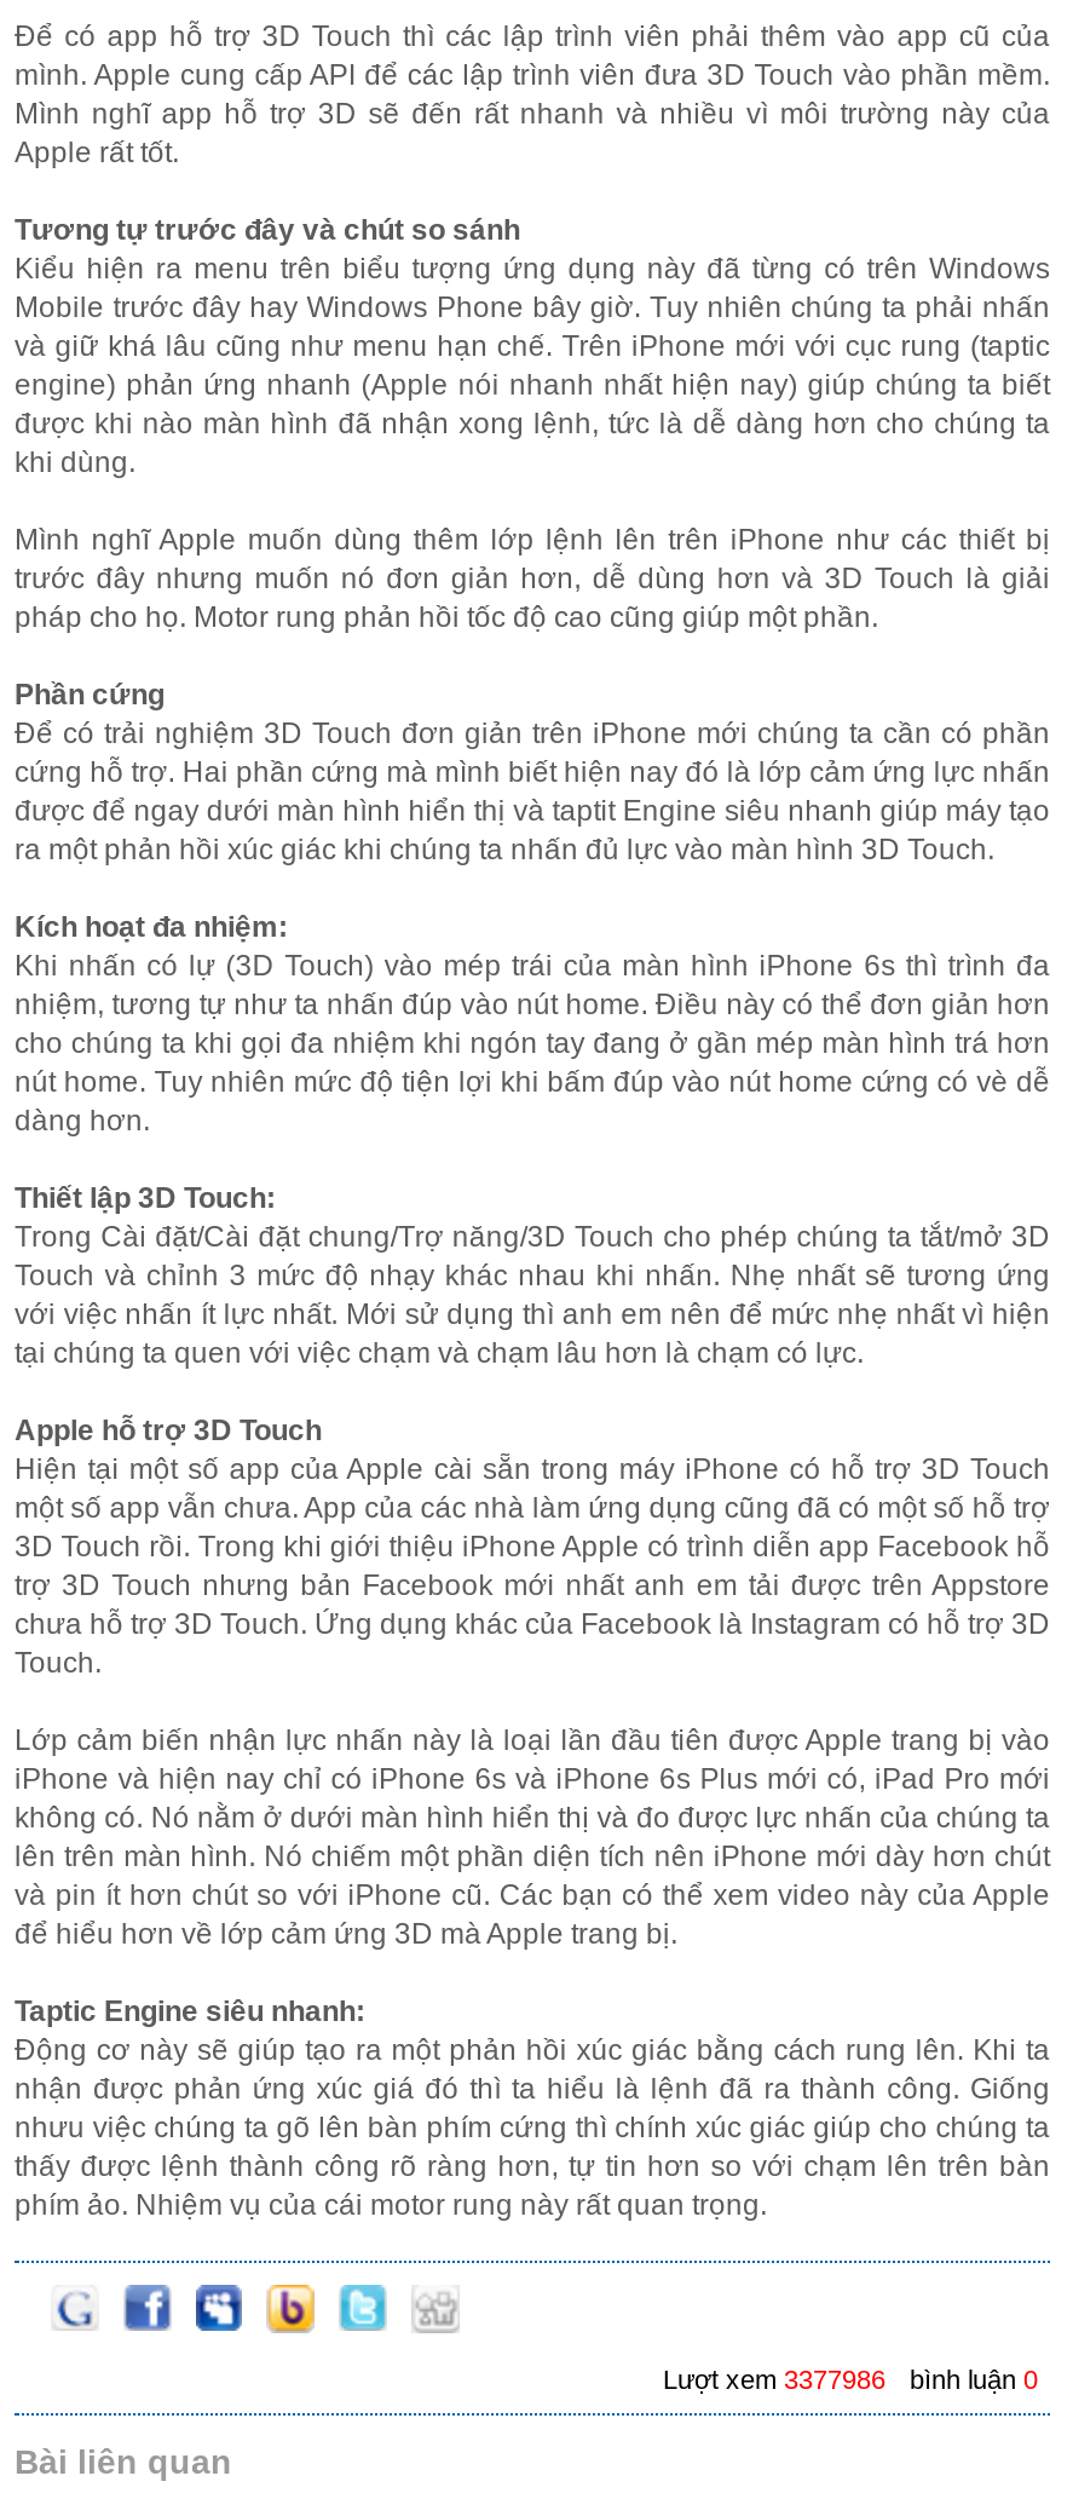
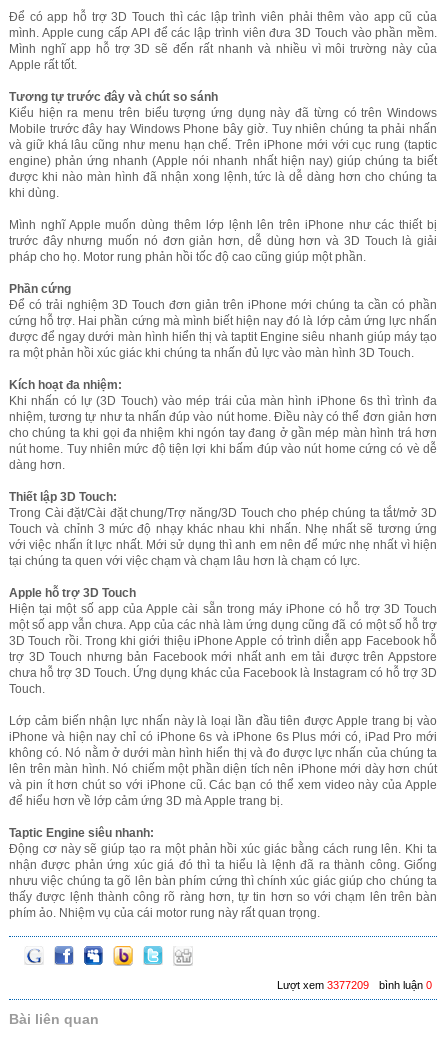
[663,2366,1038,2395] Lượt xem 3377986 bình luận 0 -> [277,979,432,991] Lượt xem 3377209 bình luận 0

